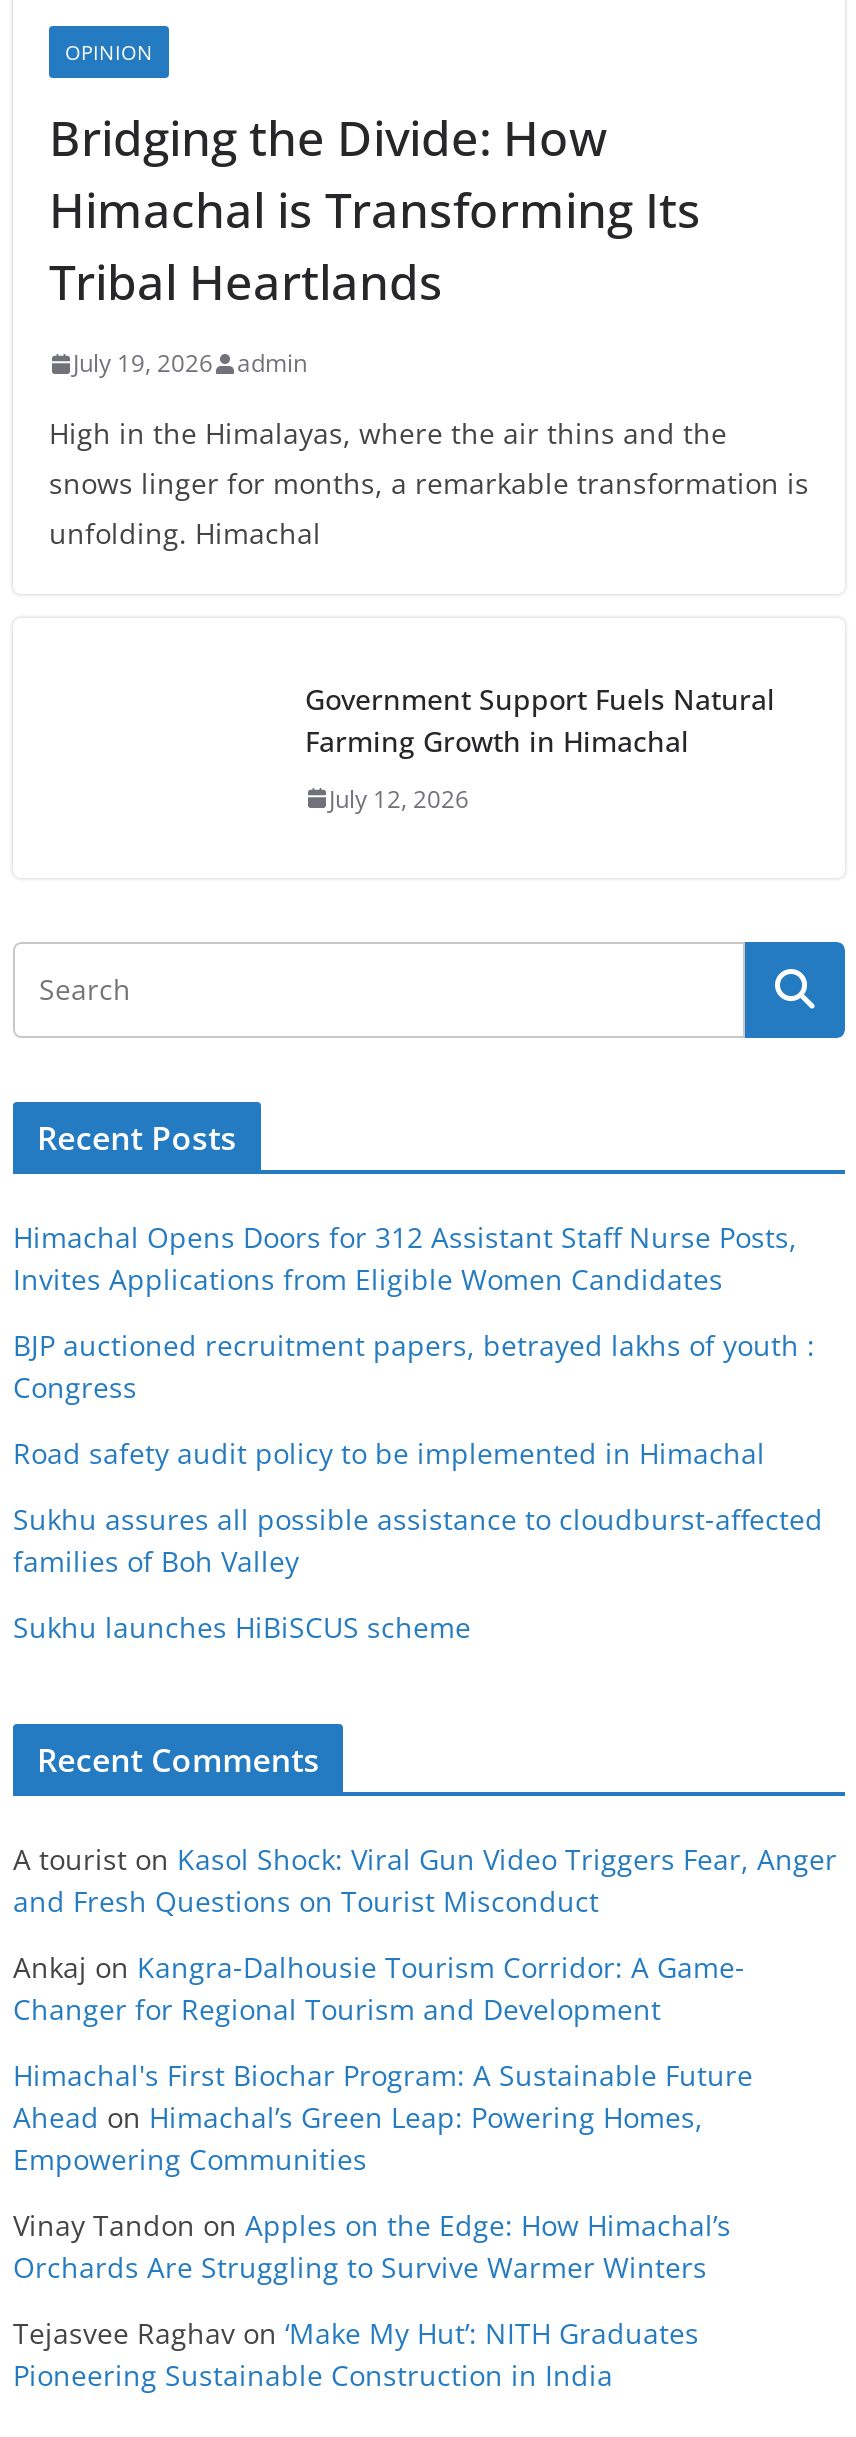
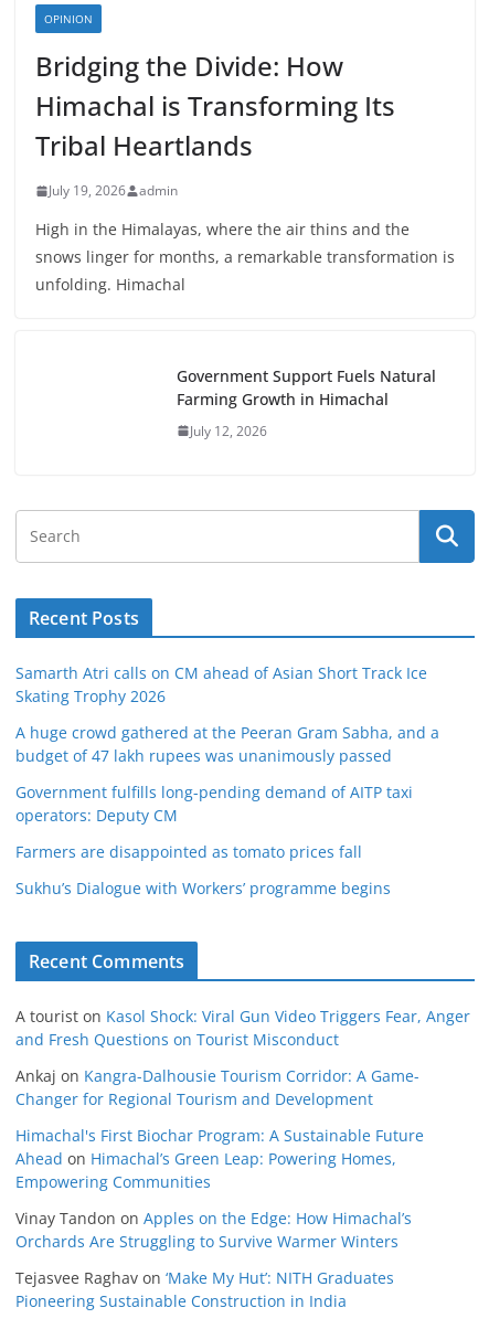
[13,1218,797,1298] Himachal Opens Doors for 312 Assistant Staff Nurse Posts, | Invites Applications from Eligible Women Candidates -> [15,662,427,707] Samarth Atri calls on CM ahead of Asian Short Track Ice | Skating Trophy 2026
[13,1326,815,1406] BJP auctioned recruitment papers, betrayed lakhs of youth : | Congress -> [15,722,439,766] A huge crowd gathered at the Peeran Gram Sabha, and a | budget of 47 lakh rupees was unanimously passed
[13,1434,765,1472] Road safety audit policy to be implemented in Himachal -> [15,782,413,826] Government fulfills long-pending demand of AITP taxi | operators: Deputy CM
[13,1500,823,1580] Sukhu assures all possible assistance to cloudburst-affected | families of Boh Valley -> [15,841,362,862] Farmers are disappointed as tomato prices fall
[13,1608,471,1646] Sukhu launches HiBiSCUS scheme -> [15,878,391,899] Sukhu’s Dialogue with Workers’ programme begins

